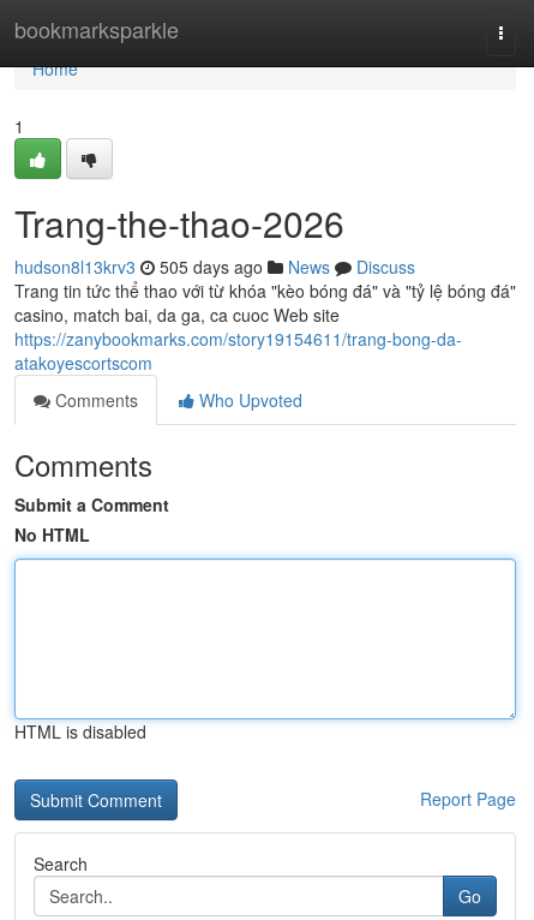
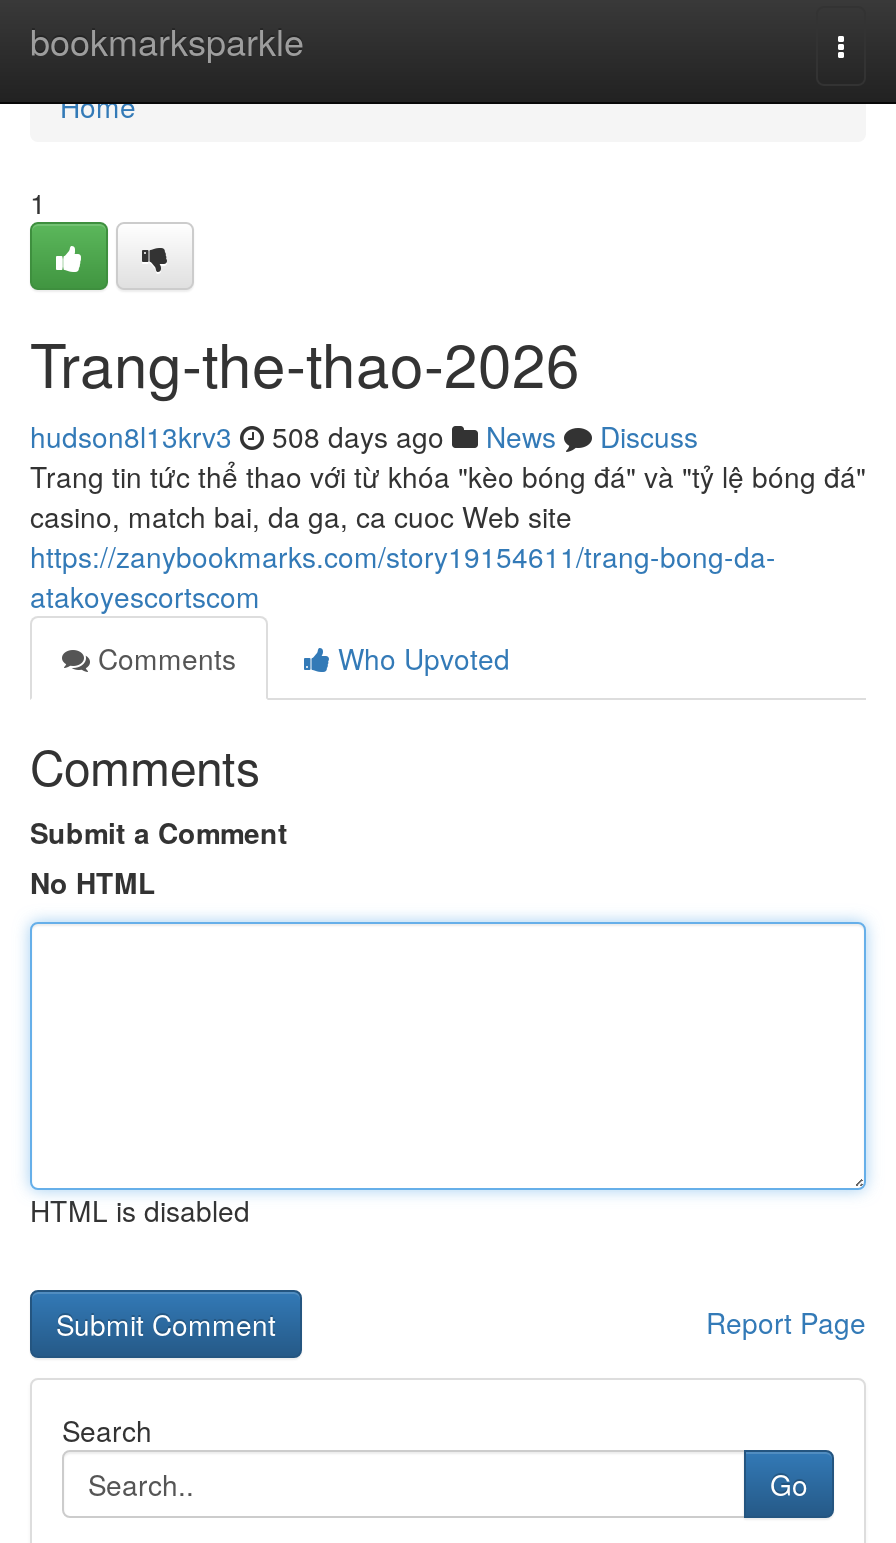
[14,255,415,279] hudson8l13krv3 505 days ago News Discuss -> [30,416,698,456] hudson8l13krv3 508 days ago News Discuss

